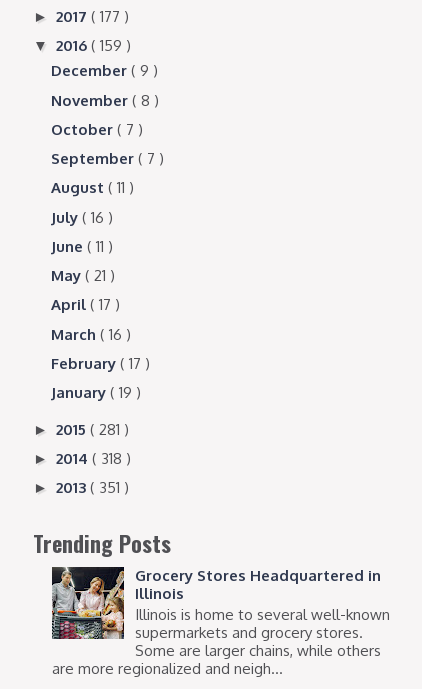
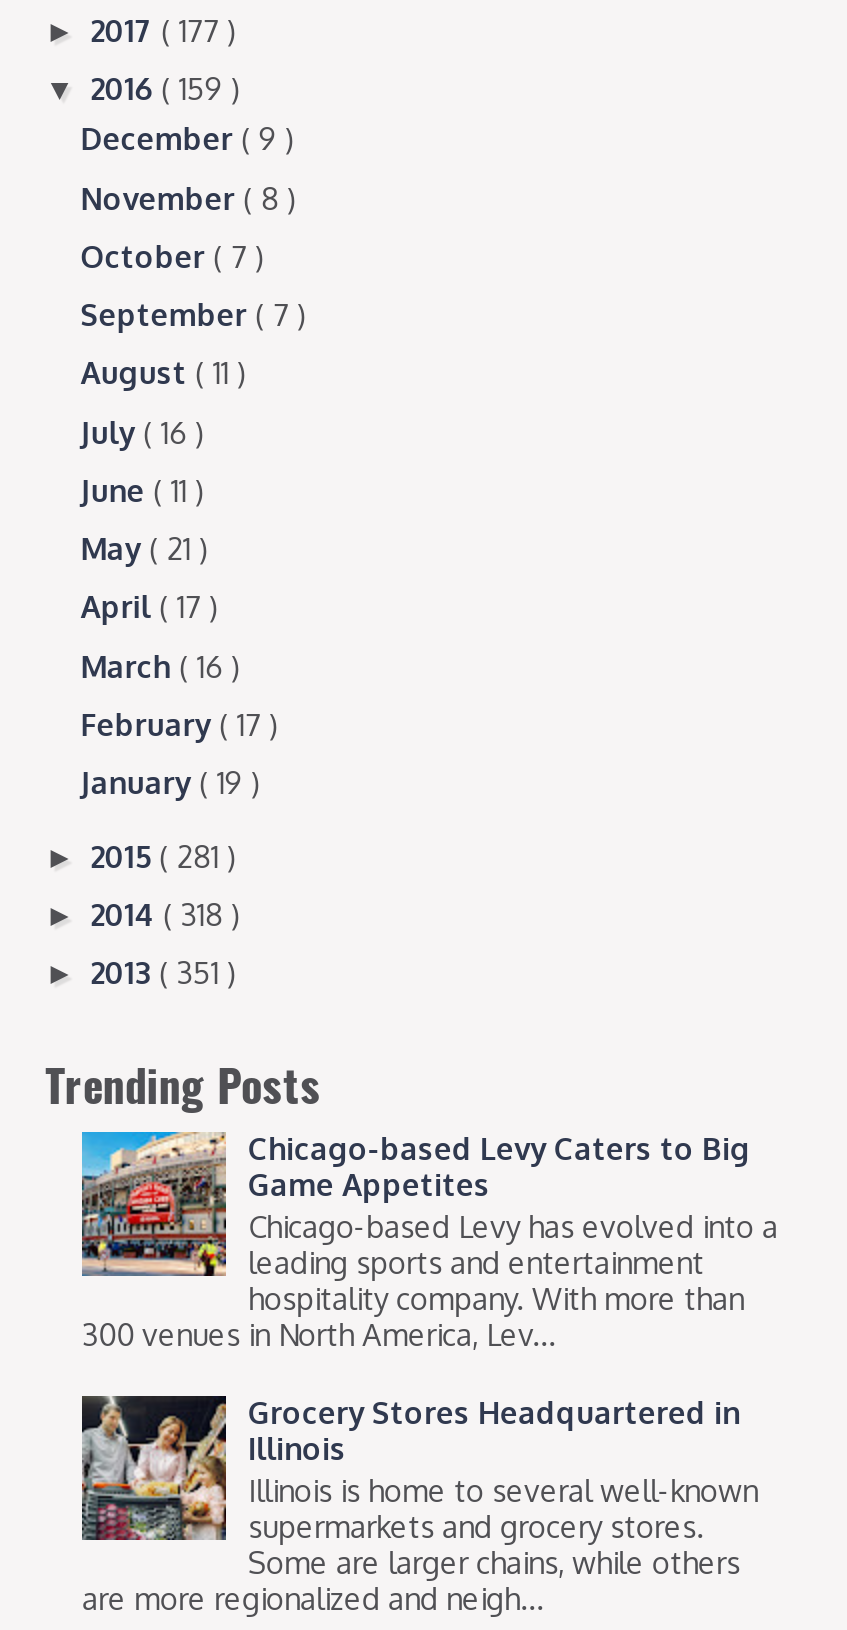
none -> [80,1129,778,1353] [image] | Chicago-based Levy Caters to Big | Game Appetites | Chicago-based Levy has evolved into a | leading sports and entertainment | hospitality company. With more than | 300 venues in North America, Lev...

